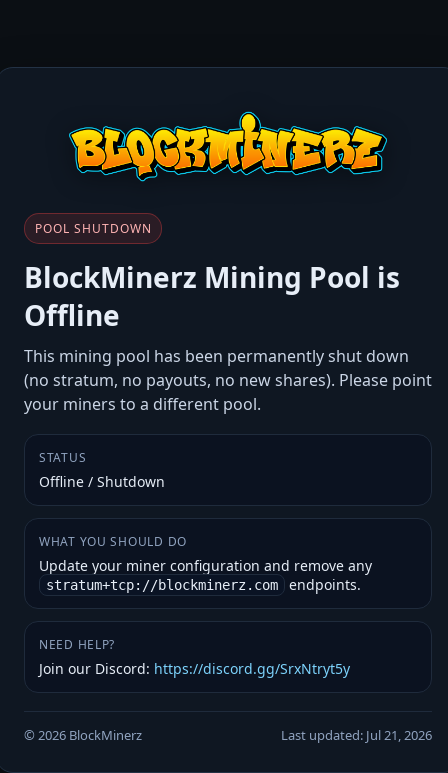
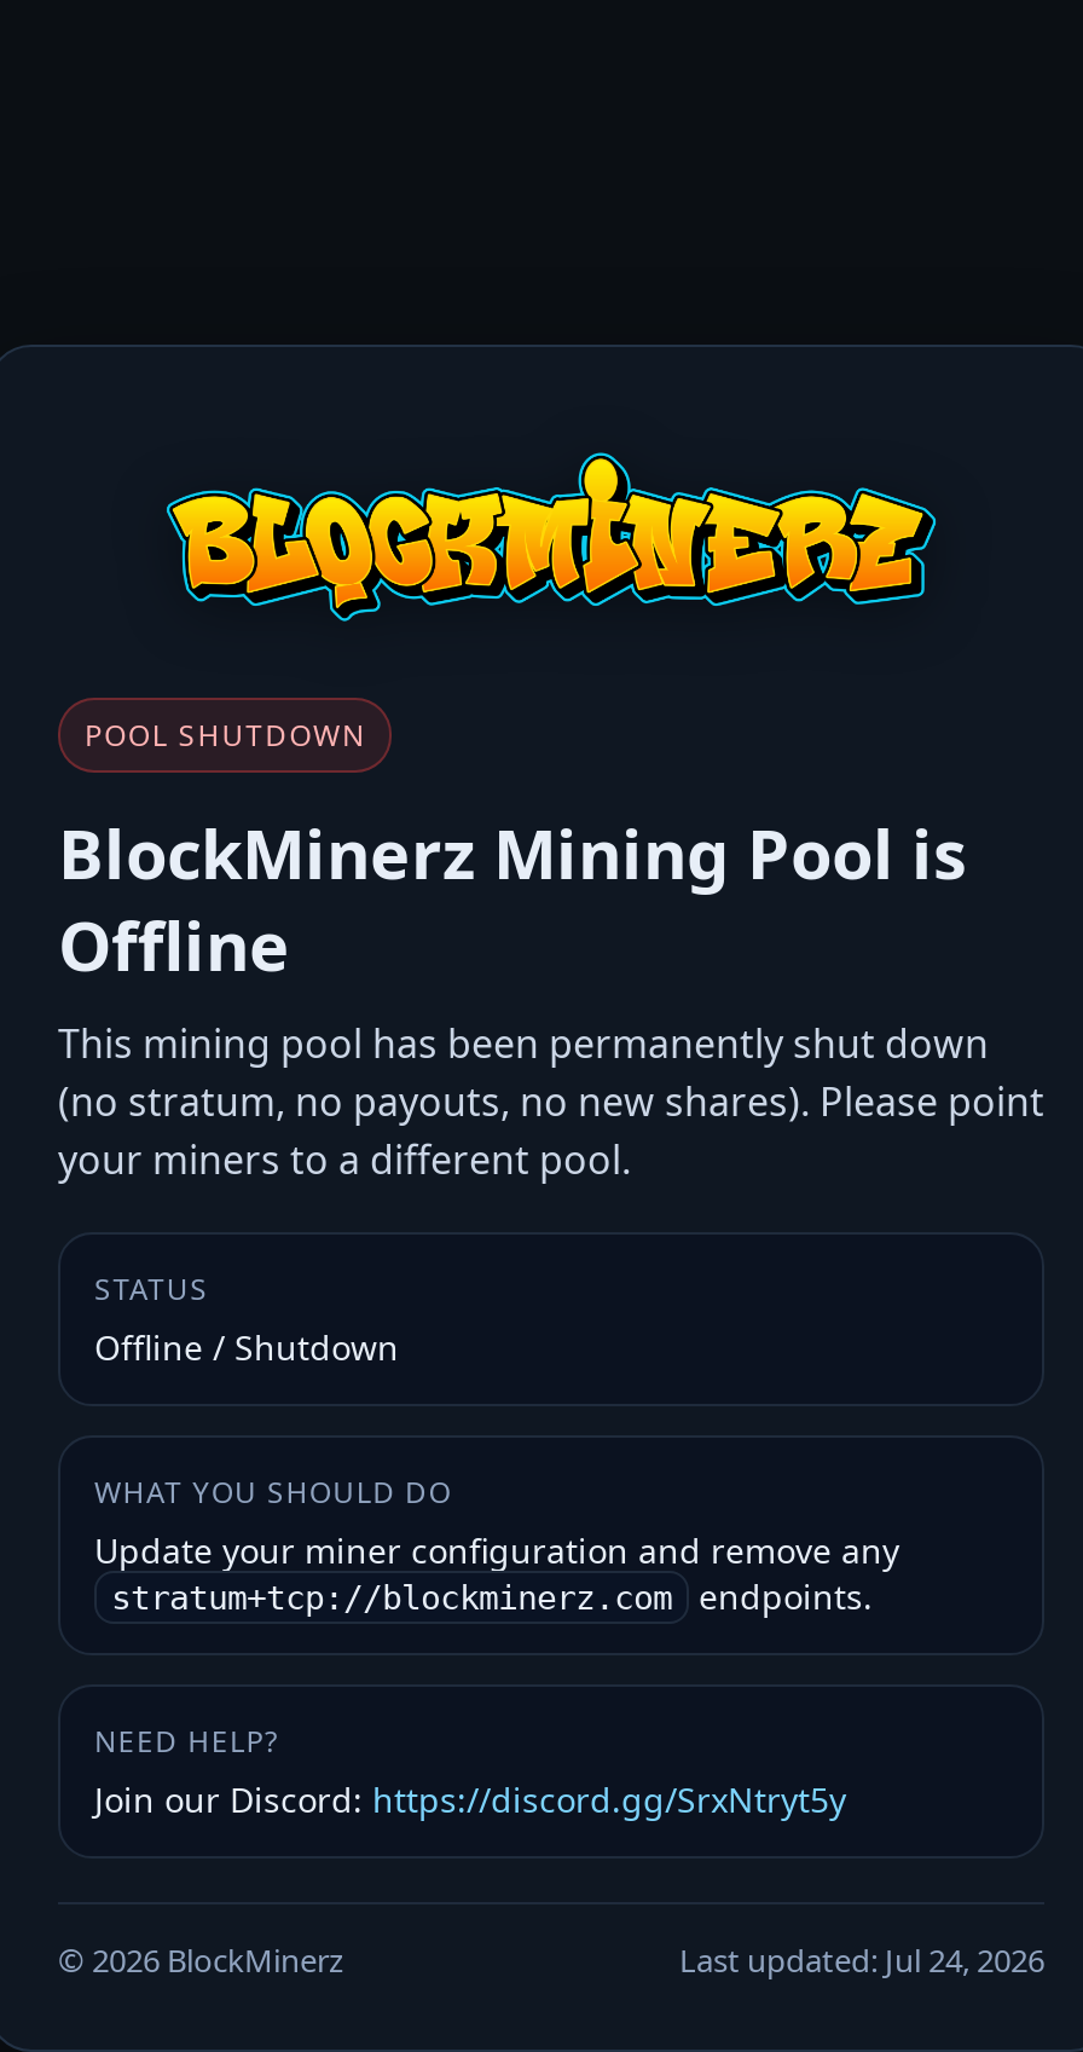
[281,726,432,744] Last updated: Jul 21, 2026 -> [679,1940,1044,1983] Last updated: Jul 24, 2026

